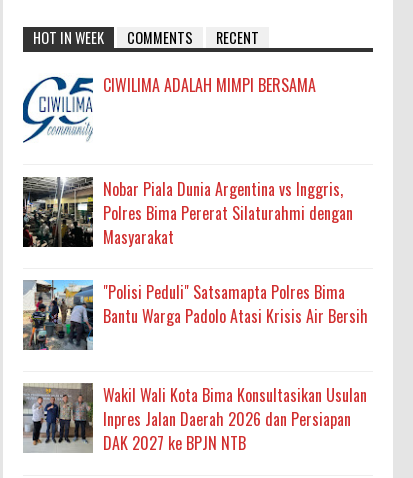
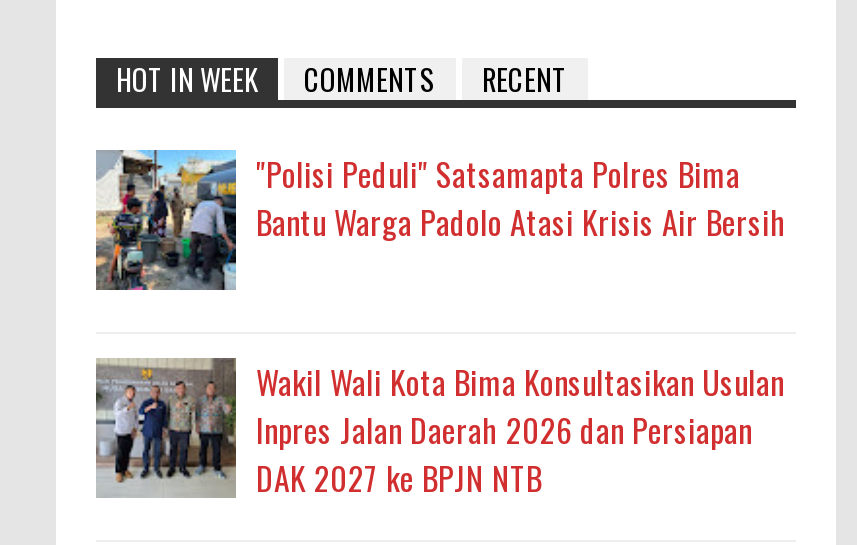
[22,73,316,143] [image] | CIWILIMA ADALAH MIMPI BERSAMA -> none
[22,177,353,249] [image] | Nobar Piala Dunia Argentina vs Inggris, | Polres Bima Pererat Silaturahmi dengan | Masyarakat -> none

